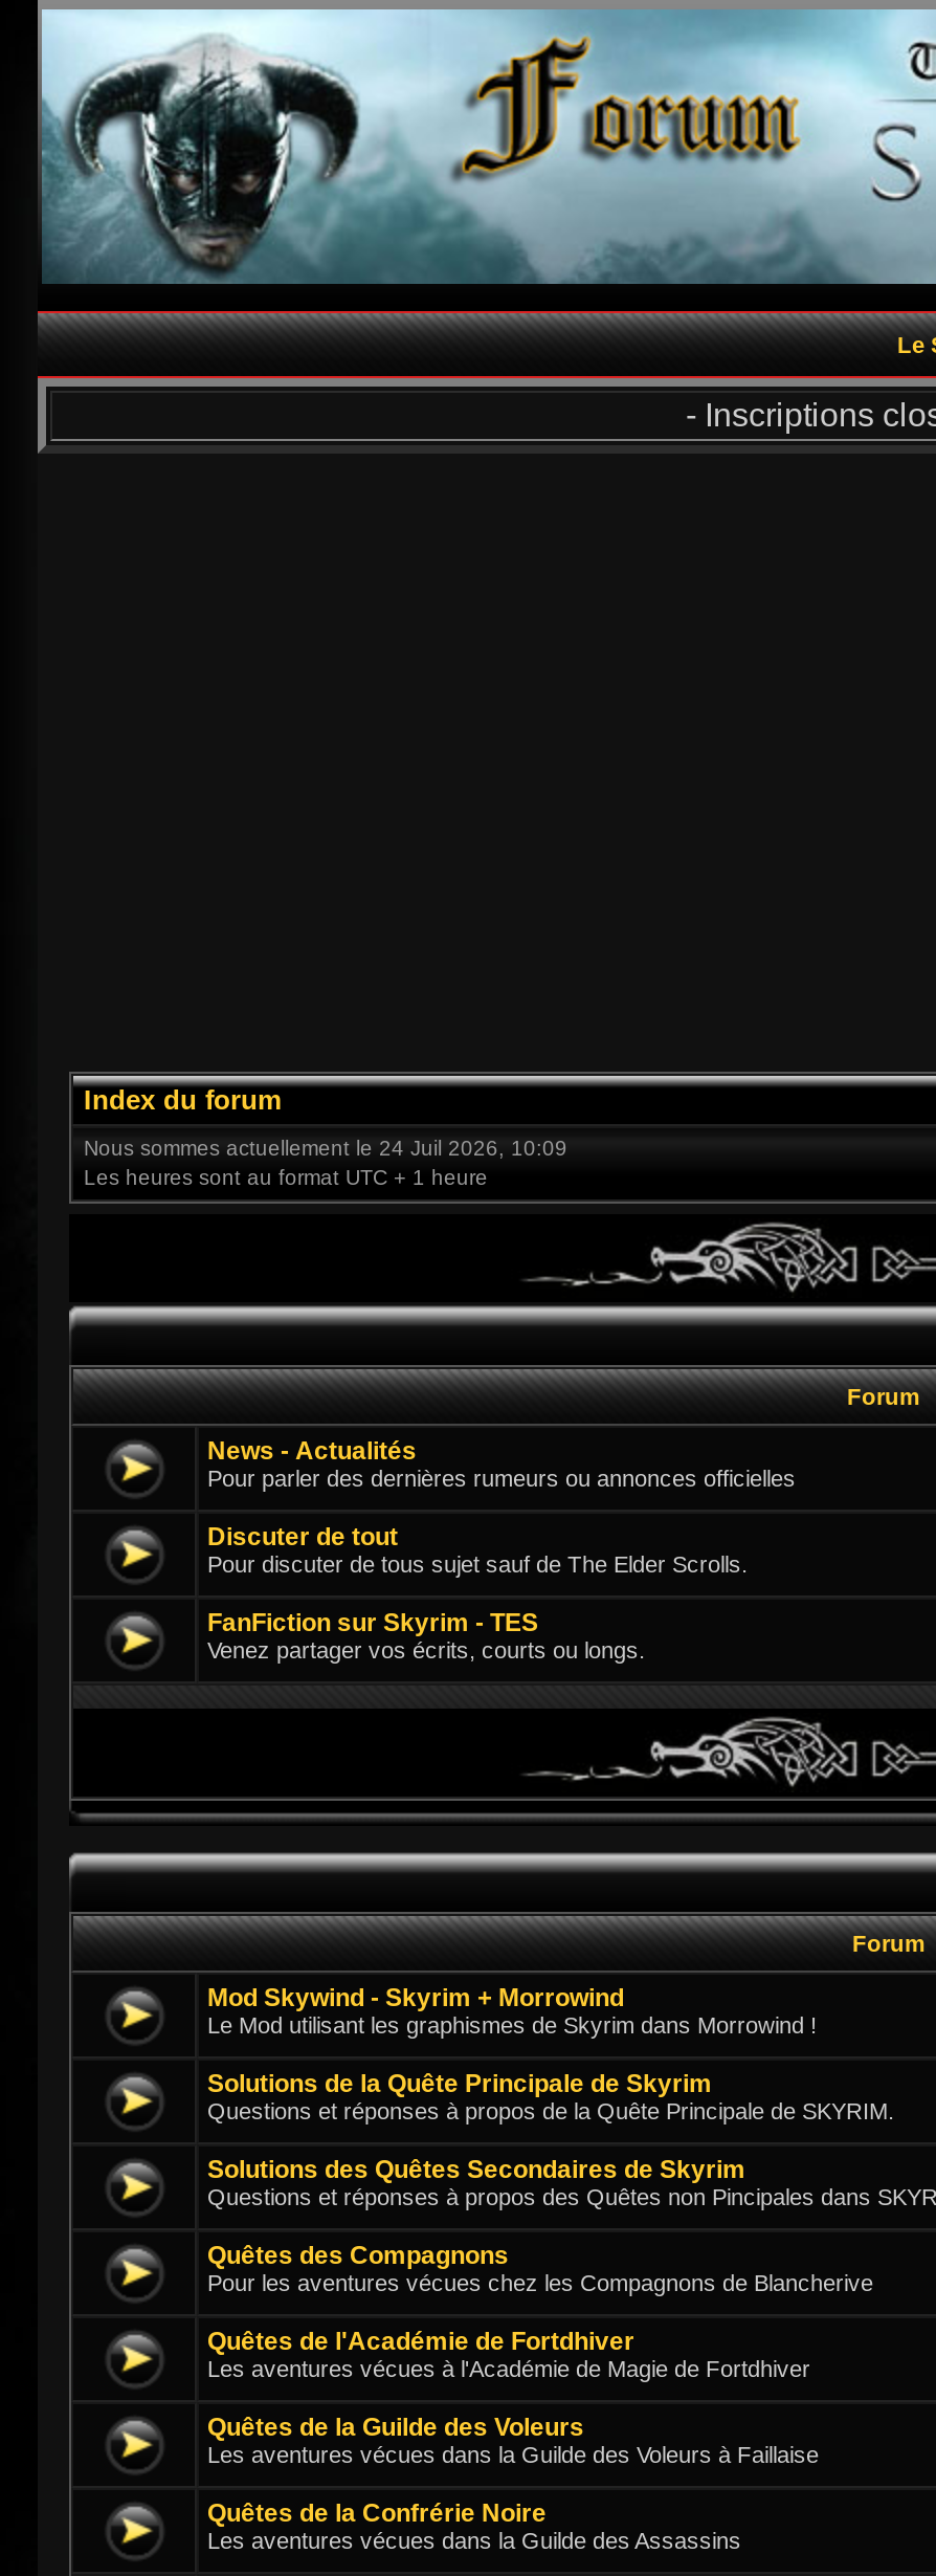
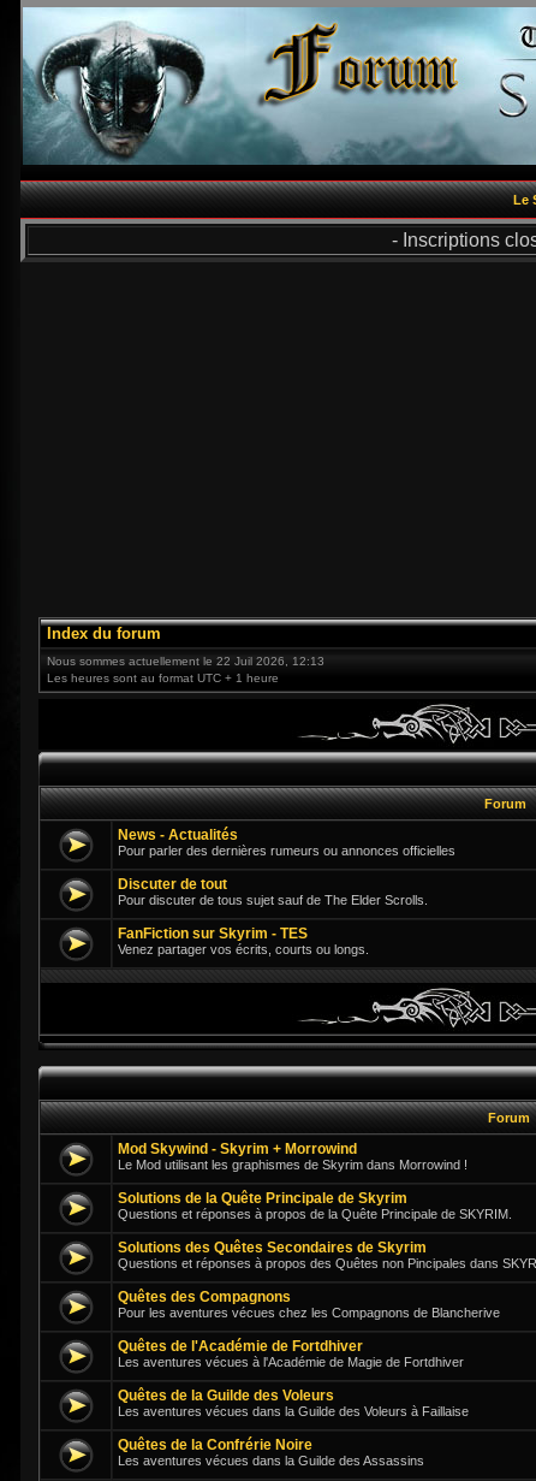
[84,1137,567,1160] Nous sommes actuellement le 24 Juil 2026, 10:09 -> [47,654,324,668] Nous sommes actuellement le 22 Juil 2026, 12:13

